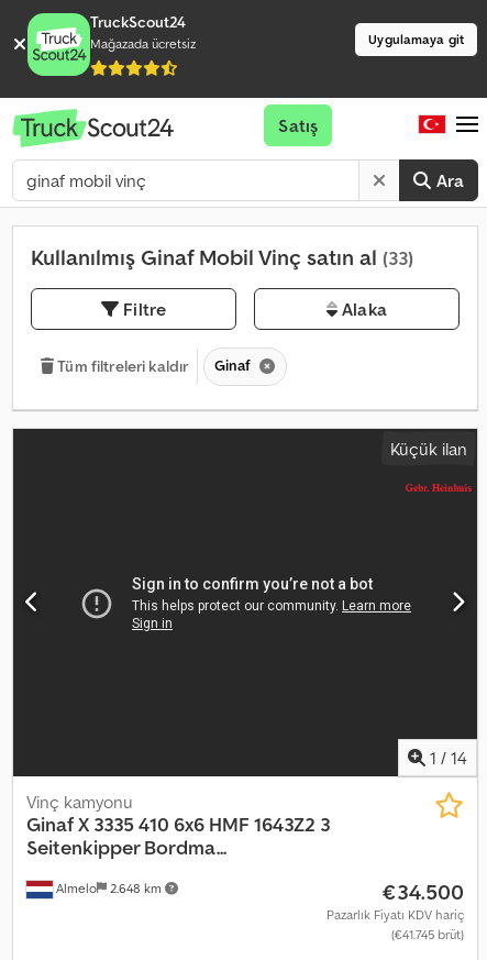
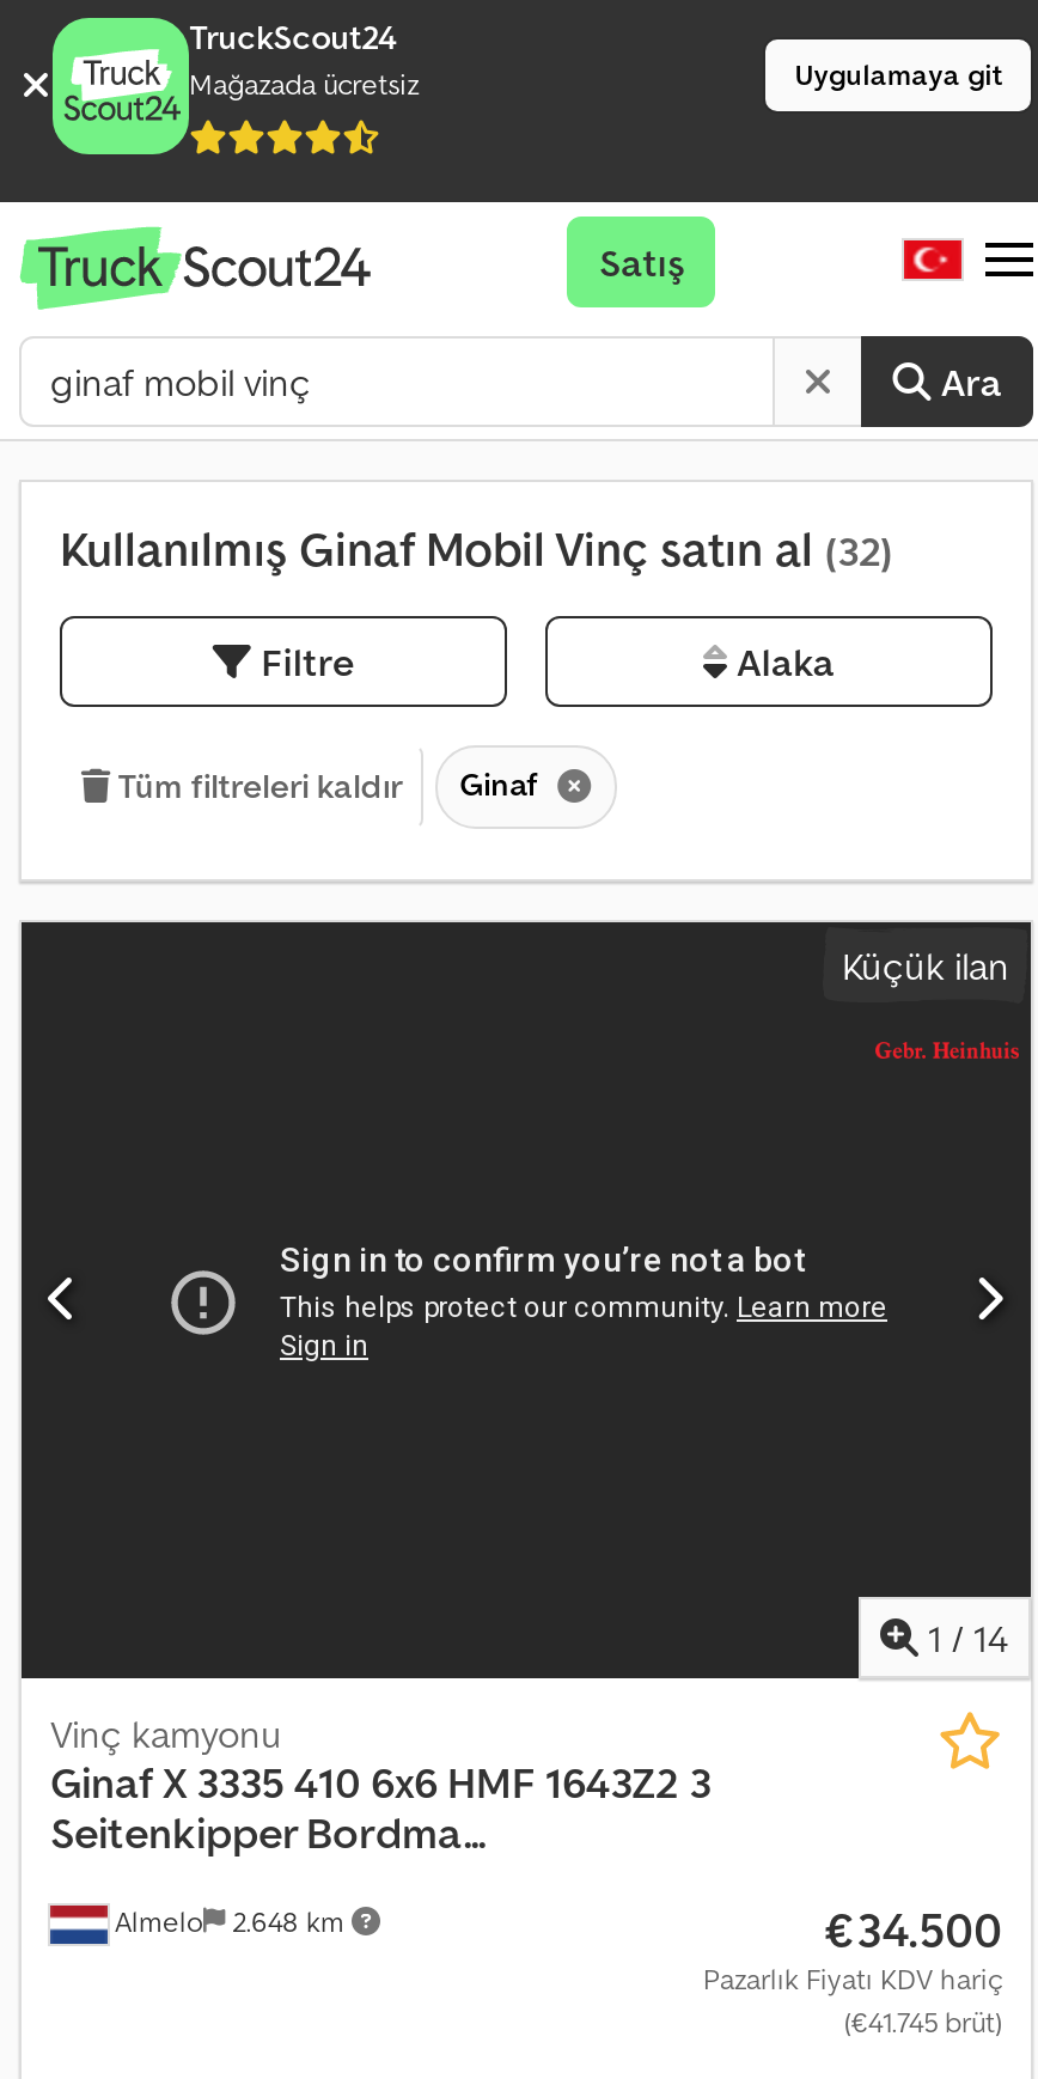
[31,243,413,272] Kullanılmış Ginaf Mobil Vinç satın al (33) -> [60,518,892,580] Kullanılmış Ginaf Mobil Vinç satın al (32)

